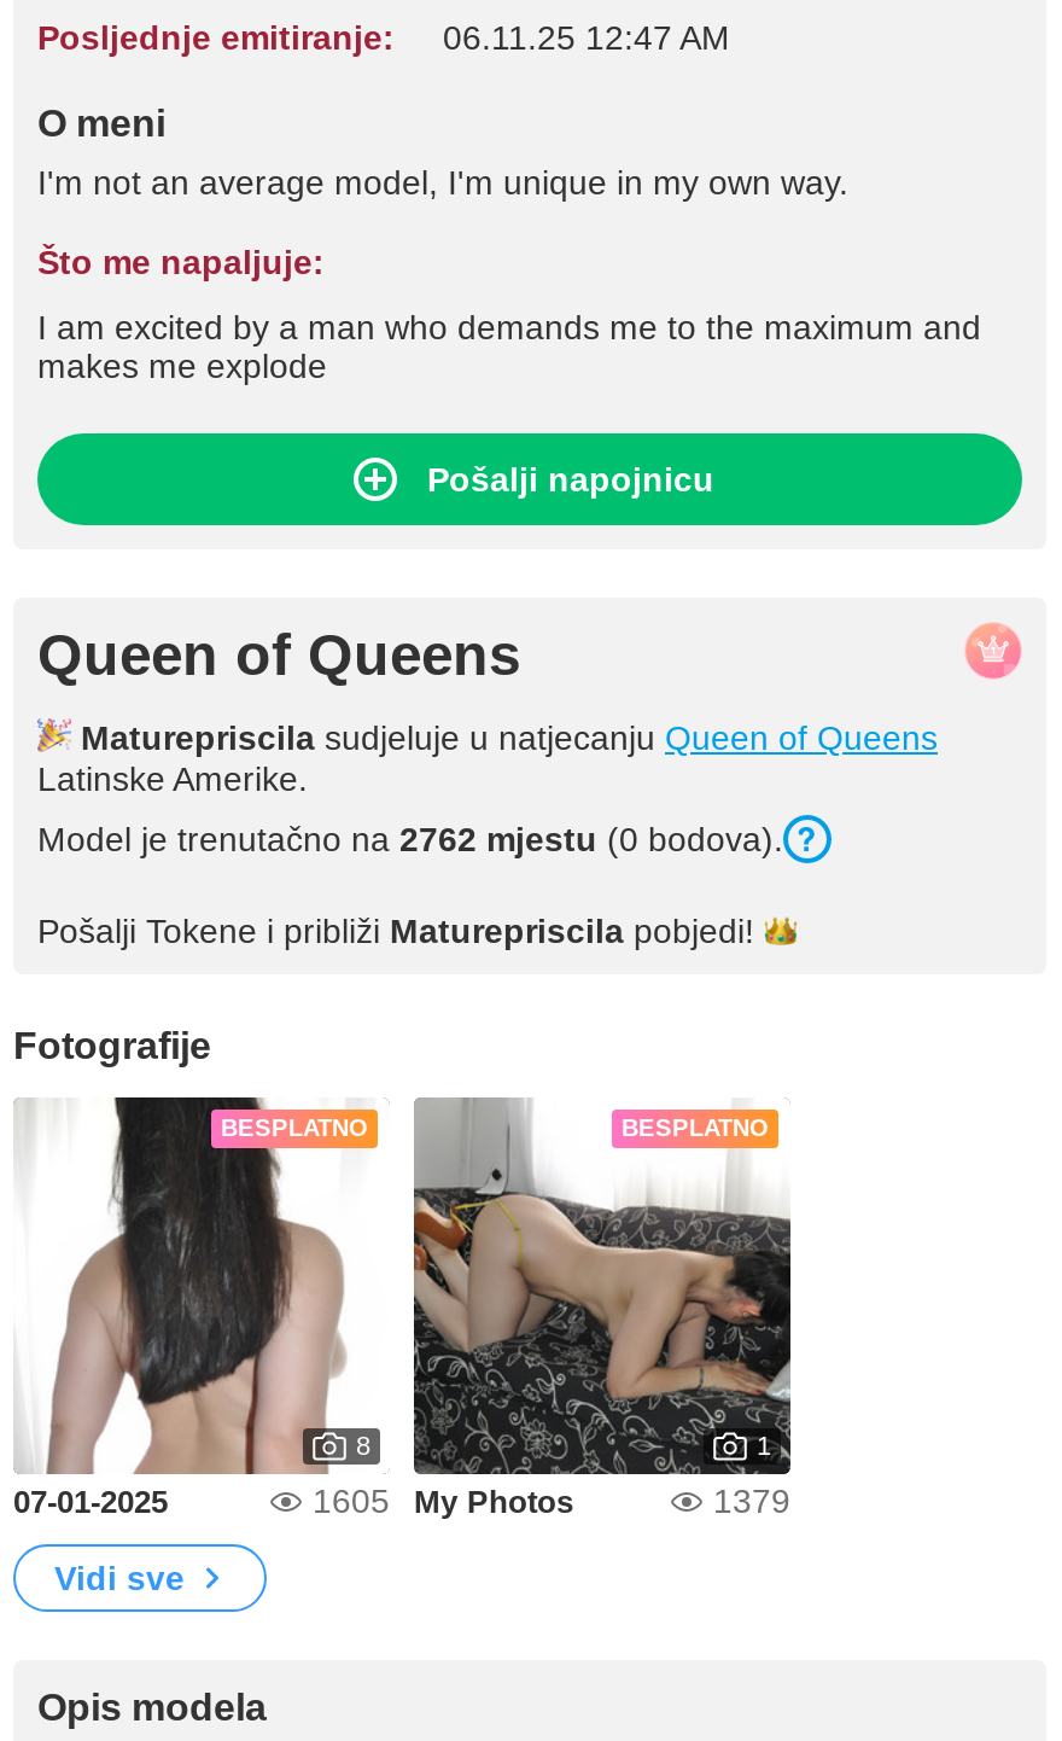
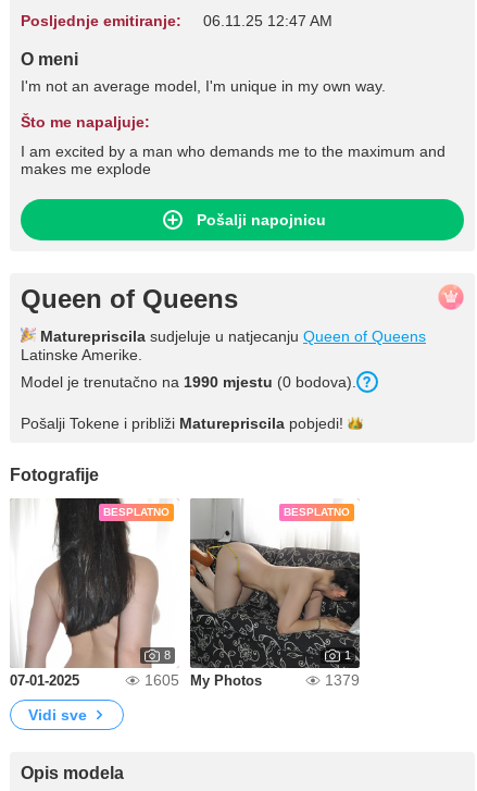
[37,820,783,858] Model je trenutačno na 2762 mjestu (0 bodova). -> [21,373,356,391] Model je trenutačno na 1990 mjestu (0 bodova).

